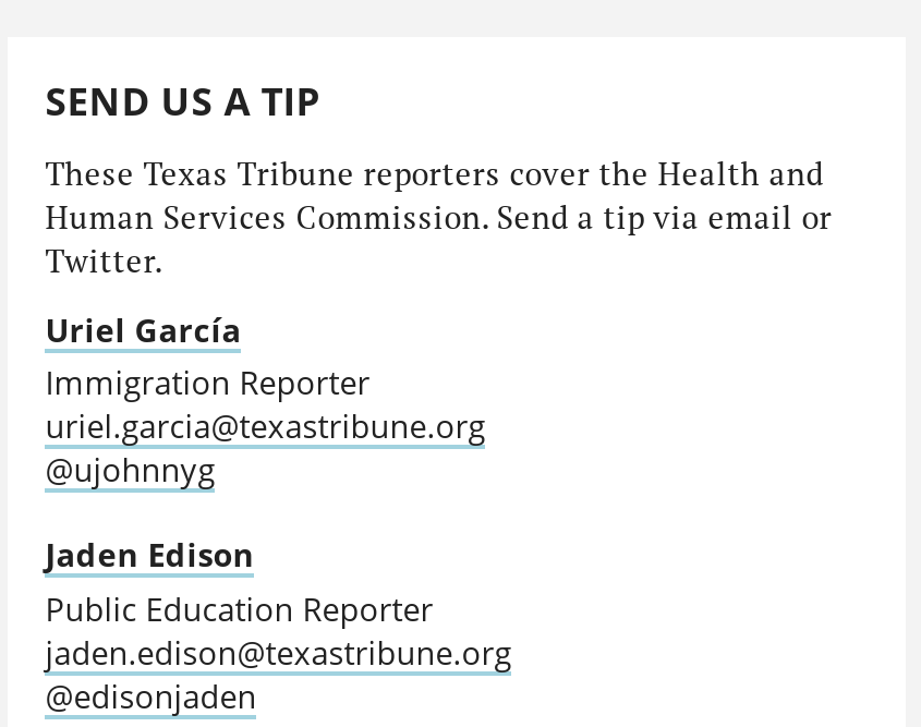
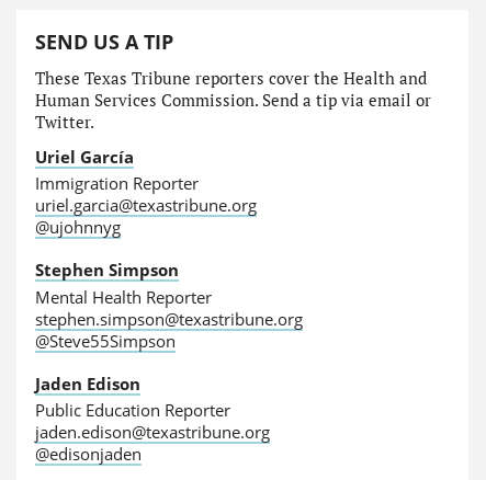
none -> [35,259,303,352] Stephen Simpson | Mental Health Reporter | stephen.simpson@texastribune.org | @Steve55Simpson

